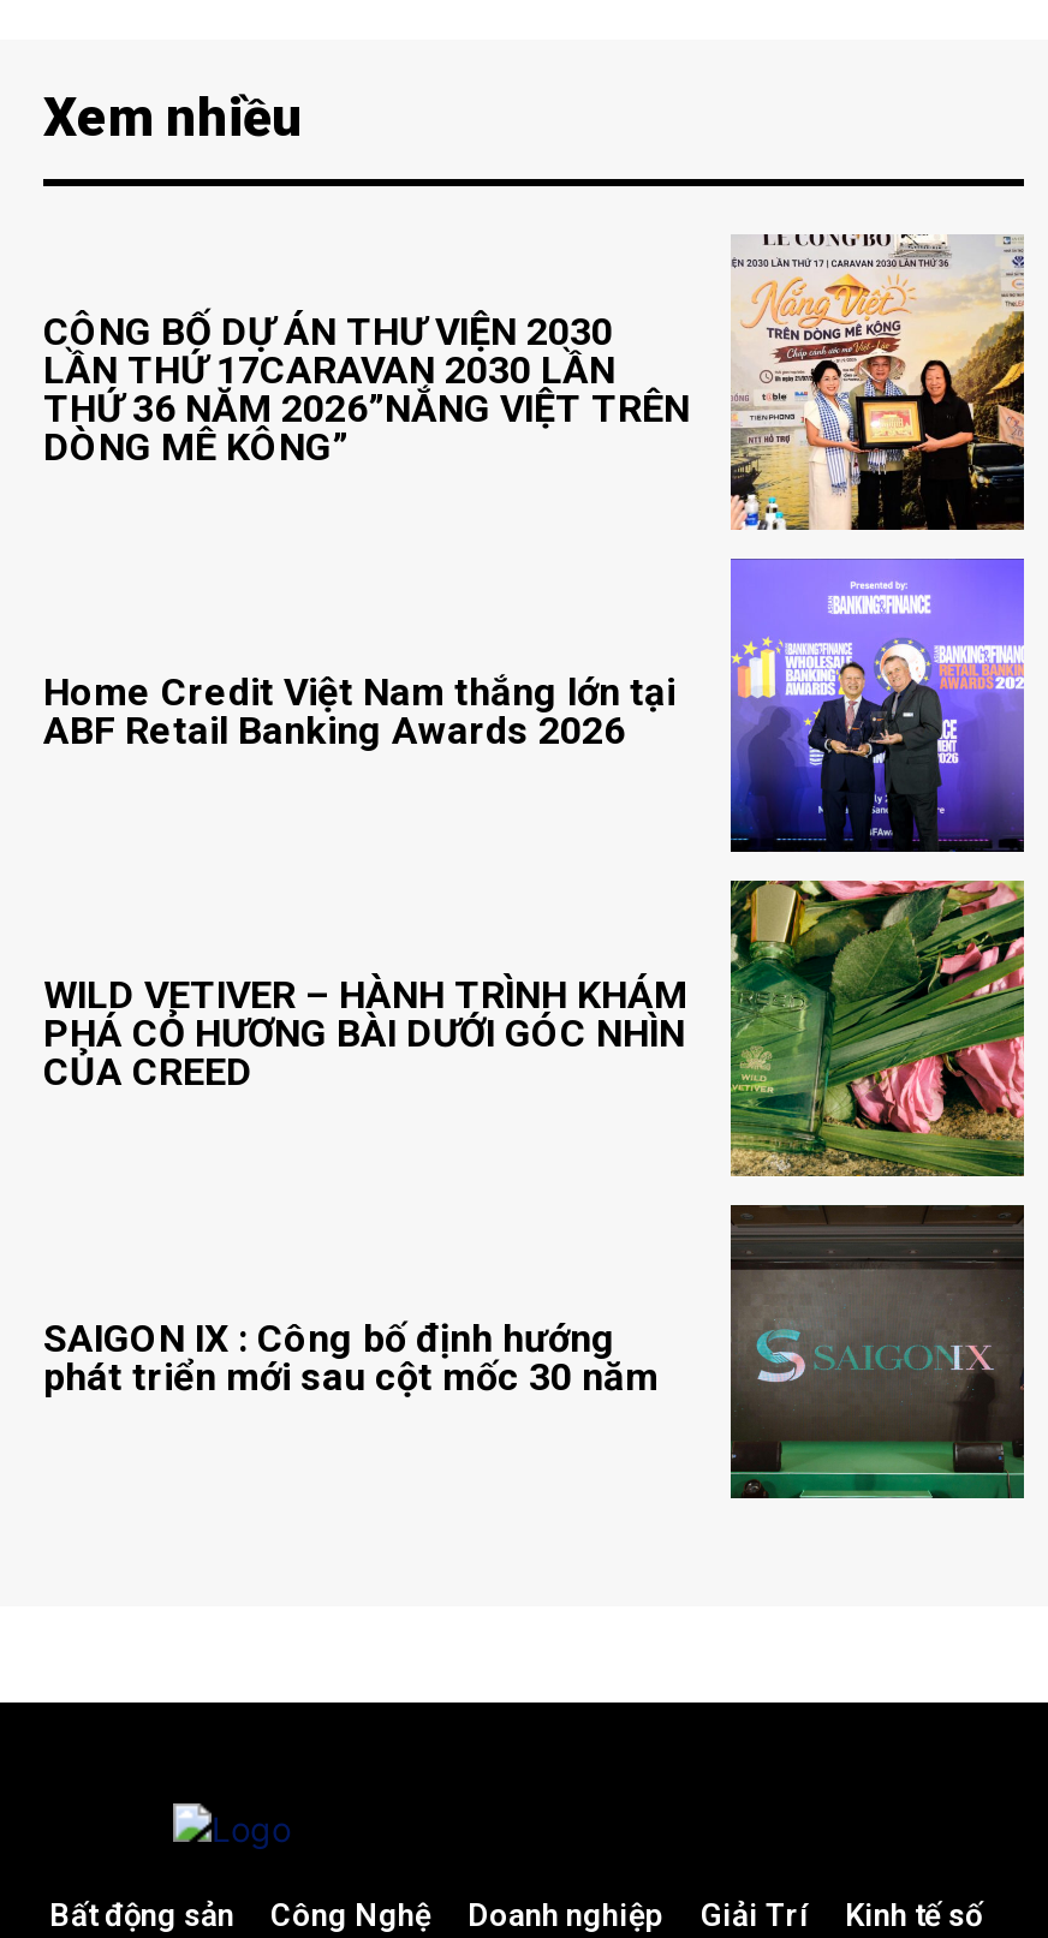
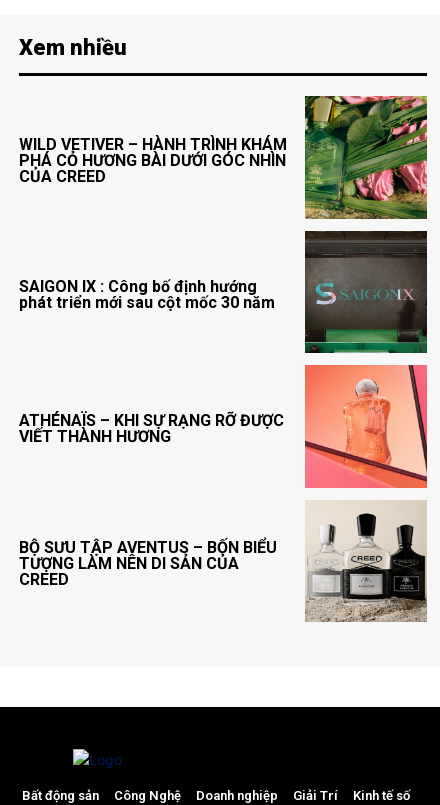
[43,232,1026,532] [image] | CÔNG BỐ DỰ ÁN THƯ VIỆN 2030 | LẦN THỨ 17CARAVAN 2030 LẦN | THỨ 36 NĂM 2026”NẮNG VIỆT TRÊN | DÒNG MÊ KÔNG” -> none
[43,556,1026,854] [image] | Home Credit Việt Nam thắng lớn tại | ABF Retail Banking Awards 2026 -> none
moved [43,876,1029,1399] -> [19,94,429,312]: [image] | WILD VETIVER – HÀNH TRÌNH KHÁM | PHÁ CỎ HƯƠNG BÀI DƯỚI GÓC NHÌN | CỦA CREED | SAIGON IX : Công bố định hướng | phát triển mới sau cột mốc 30 năm
none -> [19,364,428,489] [image] | ATHÉNAÏS – KHI SỰ RẠNG RỠ ĐƯỢC | VIẾT THÀNH HƯƠNG
none -> [19,500,428,622] [image] | BỘ SƯU TẬP AVENTUS – BỐN BIỂU | TƯỢNG LÀM NÊN DI SẢN CỦA | CREED

